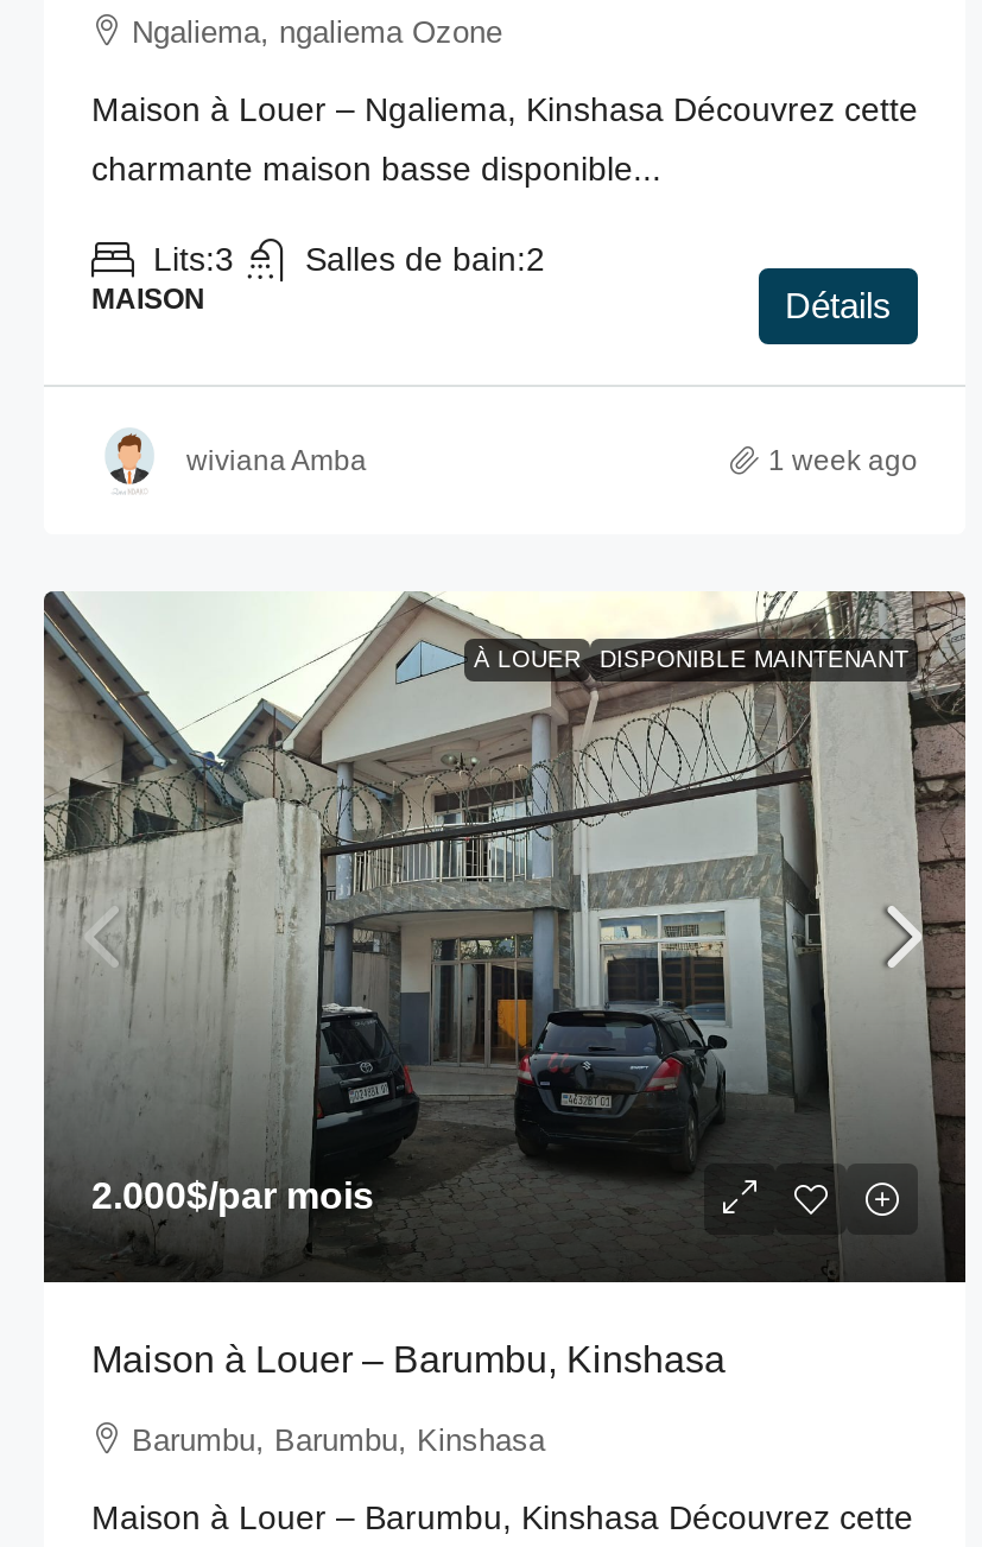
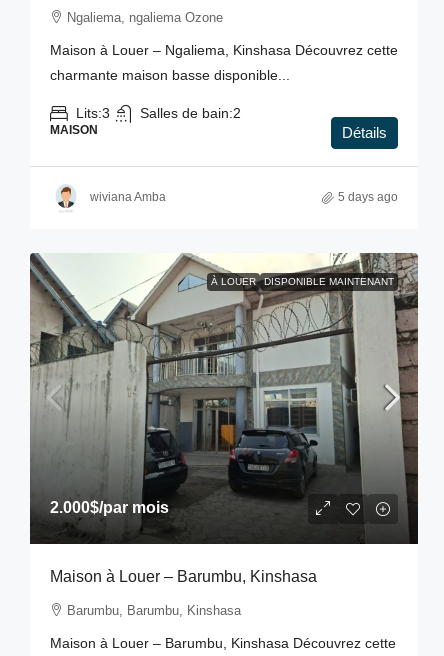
[768,442,918,476] 1 week ago -> [338,190,398,204] 5 days ago

